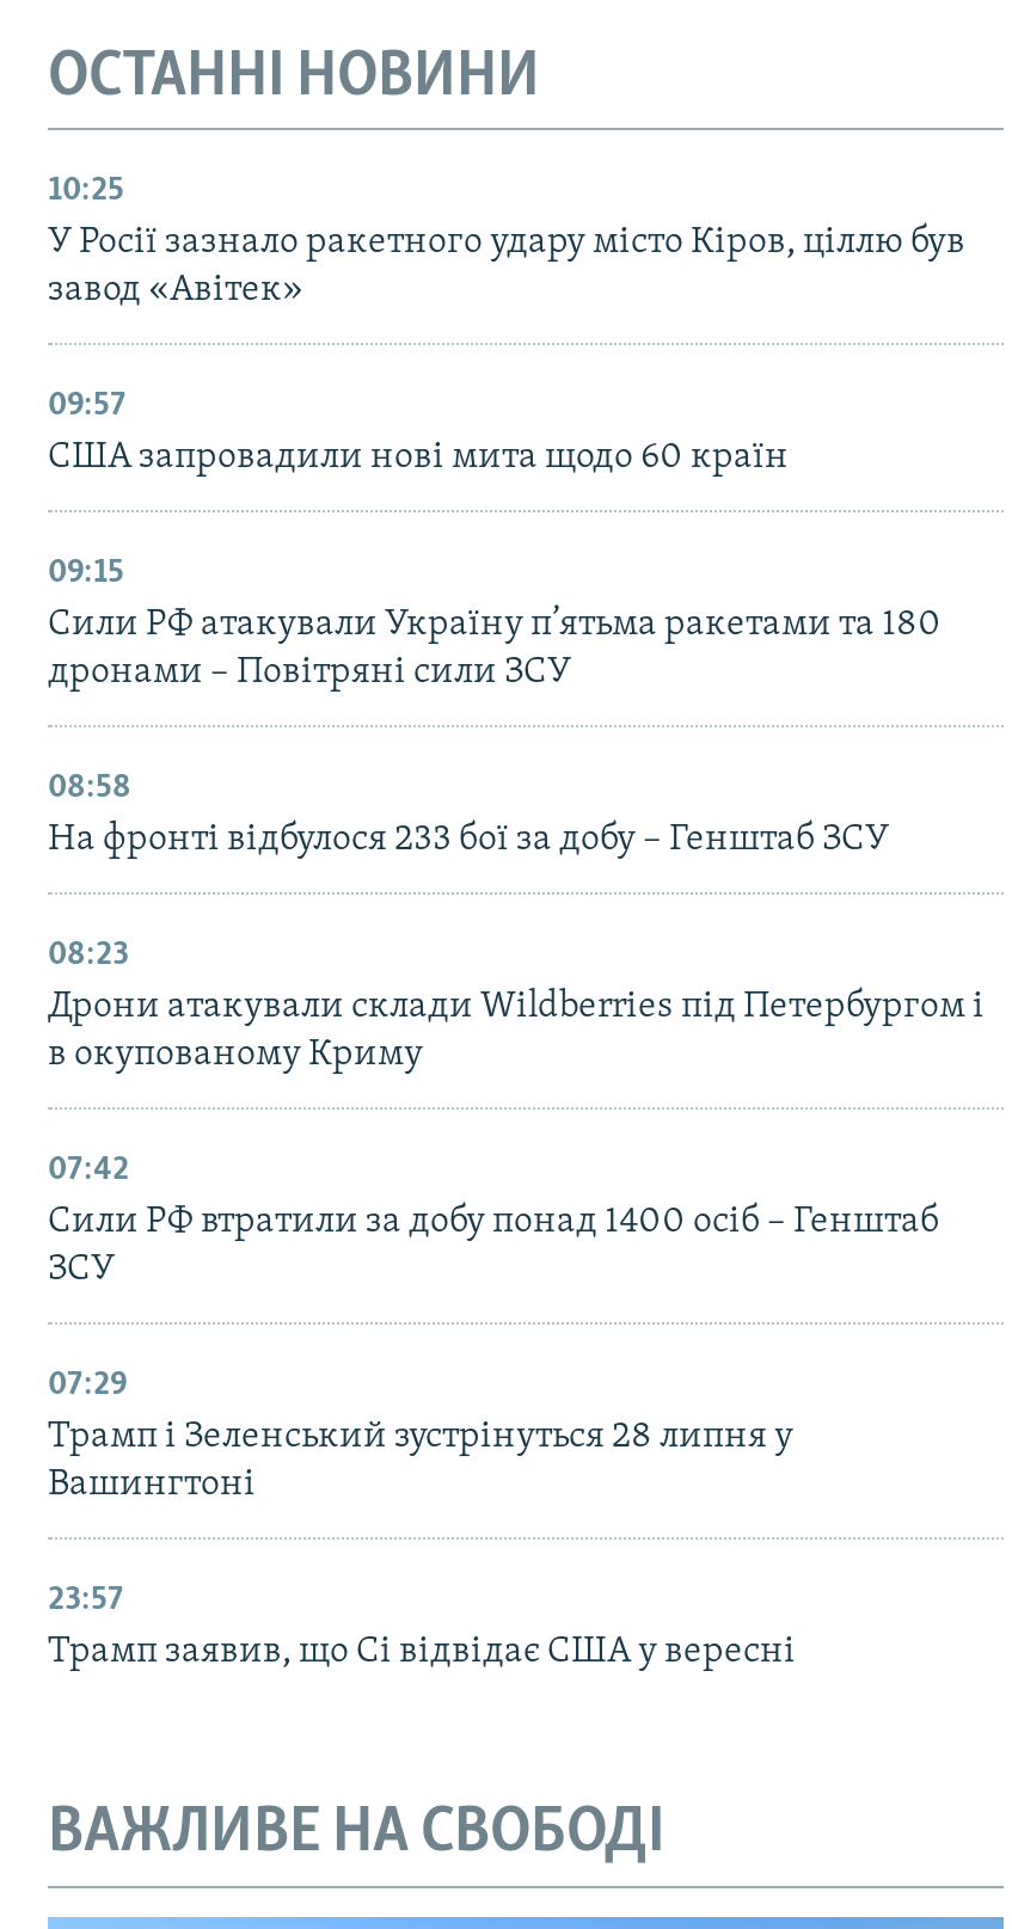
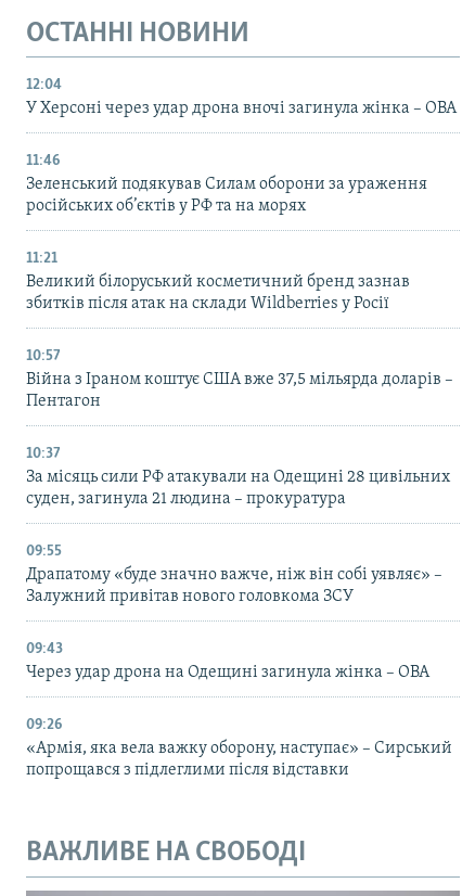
[48,174,965,310] 10:25 | У Росії зазнало ракетного удару місто Кіров, ціллю був | завод «Авітек» -> [26,77,457,118] 12:04 | У Херсоні через удар дрона вночі загинула жінка – ОВА
[48,389,789,478] 09:57 | США запровадили нові мита щодо 60 країн -> [26,153,427,215] 11:46 | Зеленський подякував Силам оборони за ураження | російських об’єктів у РФ та на морях
[48,556,942,693] 09:15 | Сили РФ атакували Україну п’ятьма ракетами та 180 | дронами – Повітряні сили ЗСУ -> [26,251,410,313] 11:21 | Великий білоруський косметичний бренд зазнав | збитків після атак на склади Wildberries у Росії
[48,771,889,860] 08:58 | На фронті відбулося 233 бої за добу – Генштаб ЗСУ -> [26,349,453,410] 10:57 | Війна з Іраном коштує США вже 37,5 мільярда доларів – | Пентагон
[48,939,985,1075] 08:23 | Дрони атакували склади Wildberries під Петербургом і | в окупованому Криму -> [26,446,450,508] 10:37 | За місяць сили РФ атакували на Одещині 28 цивільних | суден, загинула 21 людина – прокуратура
[48,1154,939,1290] 07:42 | Сили РФ втратили за добу понад 1400 осіб – Генштаб | ЗСУ -> [26,544,442,606] 09:55 | Драпатому «буде значно важче, ніж він собі уявляє» – | Залужний привітав нового головкома ЗСУ
[48,1369,793,1505] 07:29 | Трамп і Зеленський зустрінуться 28 липня у | Вашингтоні -> [26,642,429,682] 09:43 | Через удар дрона на Одещині загинула жінка – ОВА
[48,1584,796,1672] 23:57 | Трамп заявив, що Сі відвідає США у вересні -> [26,717,452,779] 09:26 | «Армія, яка вела важку оборону, наступає» – Сирський | попрощався з підлеглими після відставки

